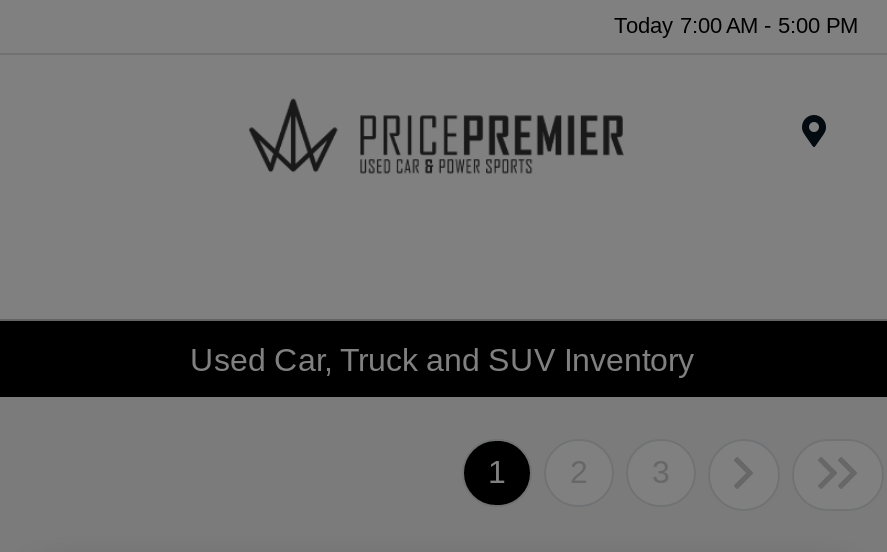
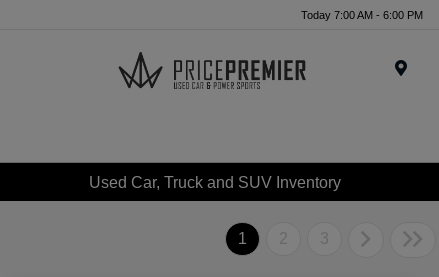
[614,12,858,36] Today 7:00 AM - 5:00 PM -> [301,8,423,20] Today 7:00 AM - 6:00 PM

